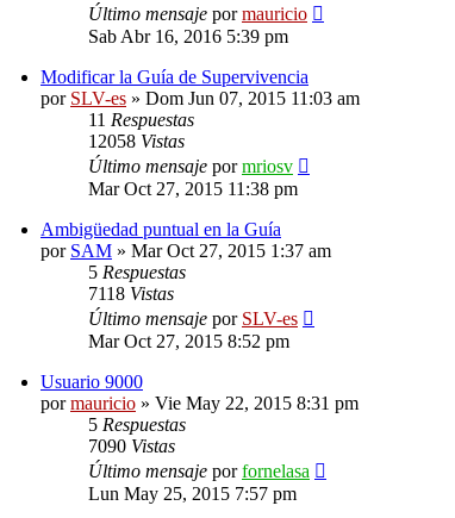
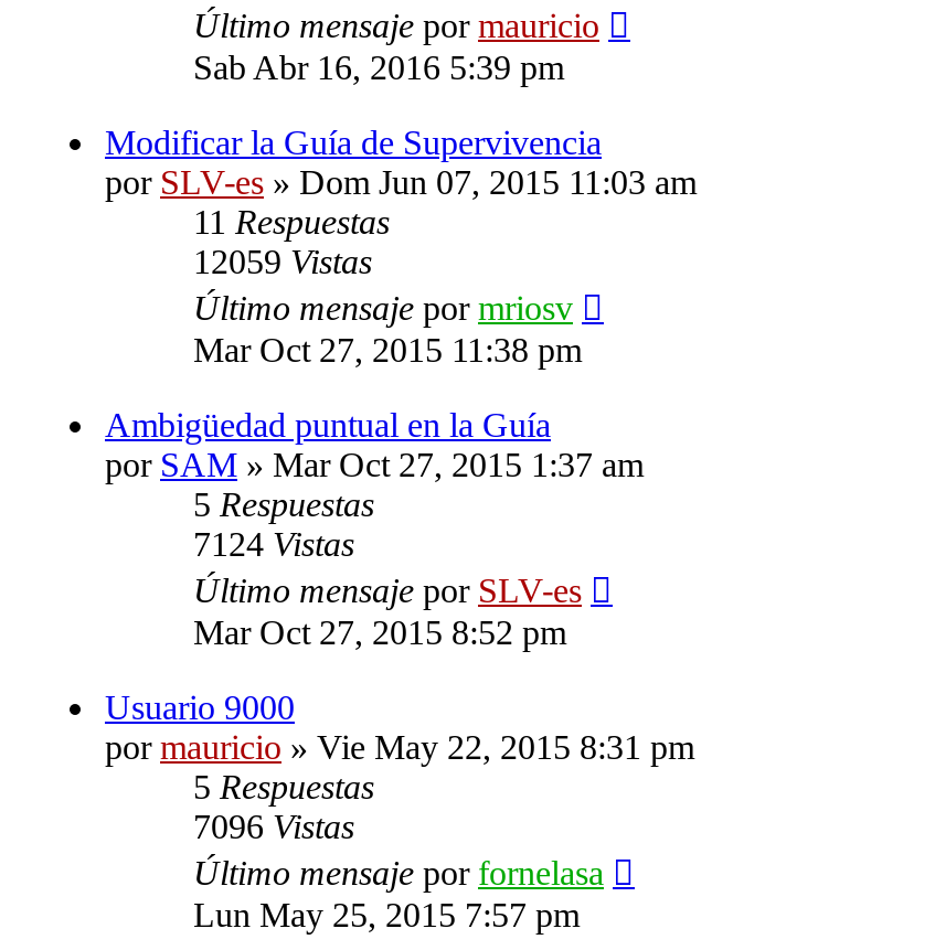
[88,131,185,151] 12058Vistas -> [193,243,372,280] 12059Vistas
[88,283,174,304] 7118Vistas -> [193,525,354,563] 7124Vistas
[88,436,175,456] 7090Vistas -> [193,808,354,845] 7096Vistas

